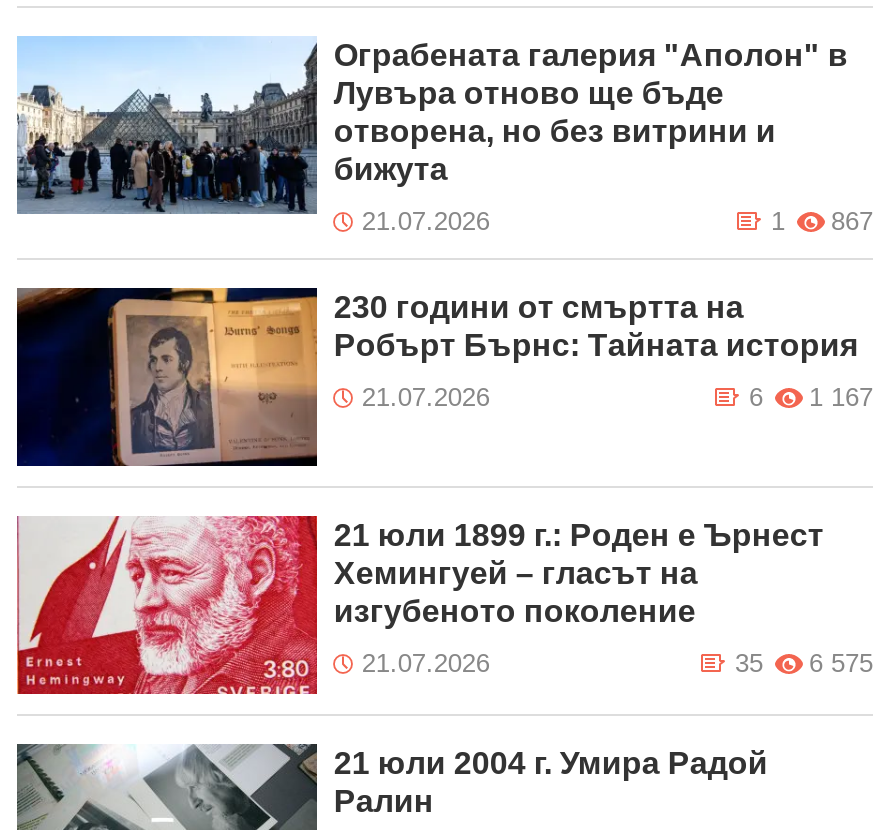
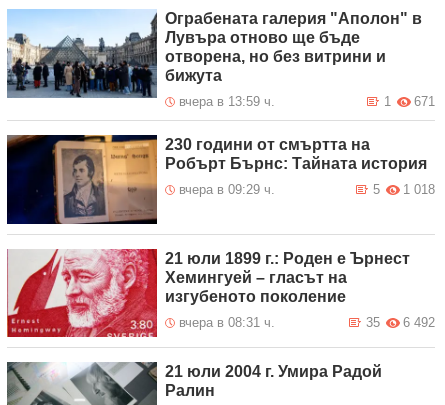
[362,207,873,237] 21.07.2026 | 867 -> [179,94,435,109] вчера в 13:59 ч. | 671
[362,383,873,413] 21.07.2026 | 1 167 | 6 -> [179,182,435,197] вчера в 09:29 ч. | 1 018 | 5
[362,649,873,679] 21.07.2026 | 6 575 -> [179,314,435,329] вчера в 08:31 ч. | 6 492

